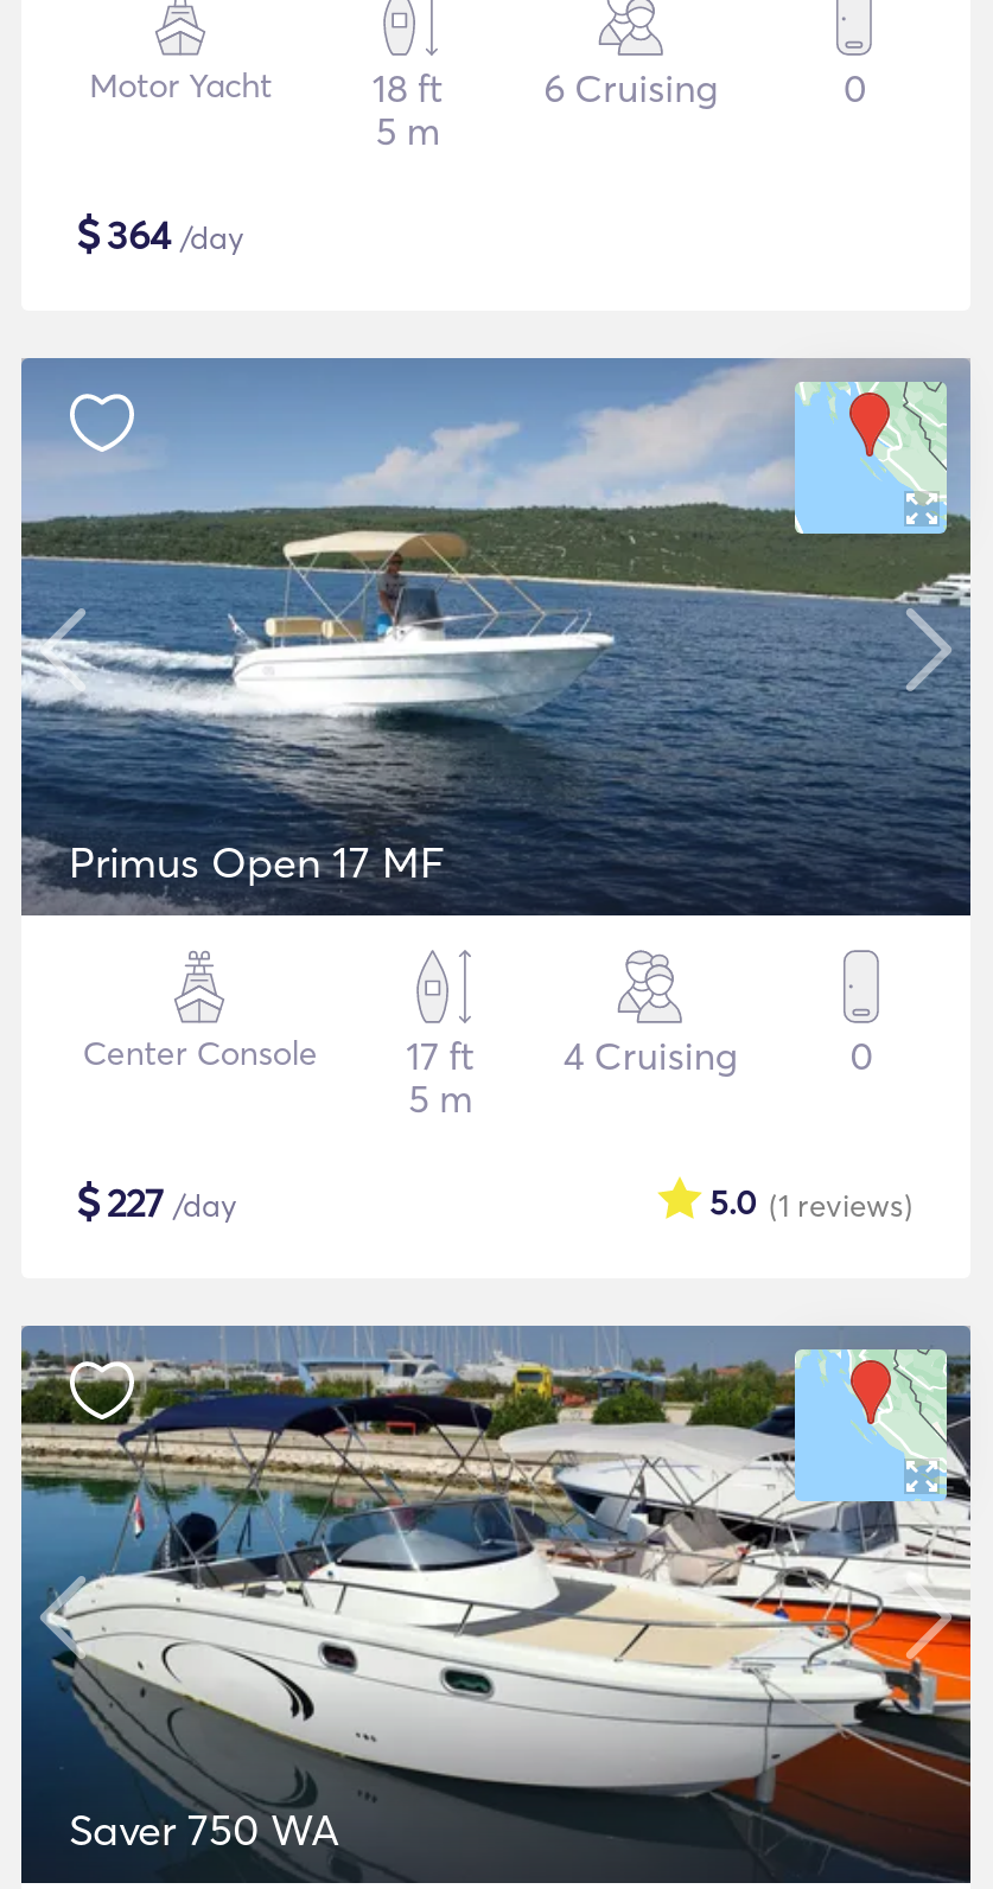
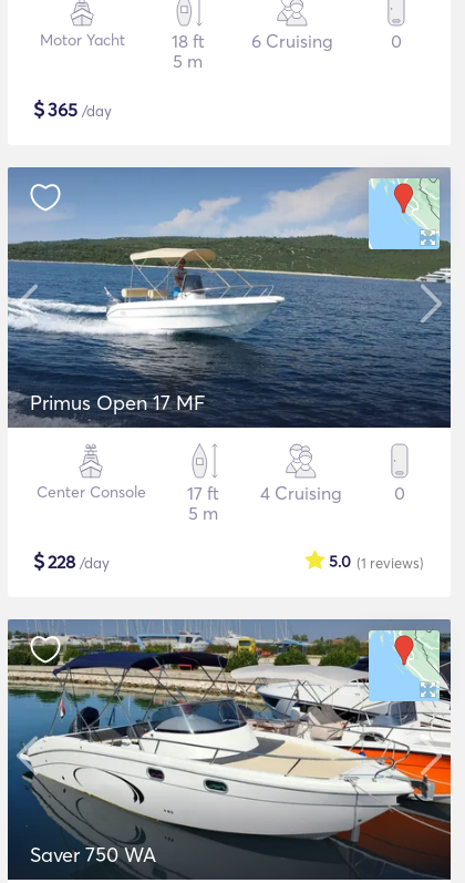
[76,206,244,261] $364 /day -> [33,96,112,122] $365 /day
[76,1174,237,1229] $227 /day -> [33,548,110,574] $228 /day

